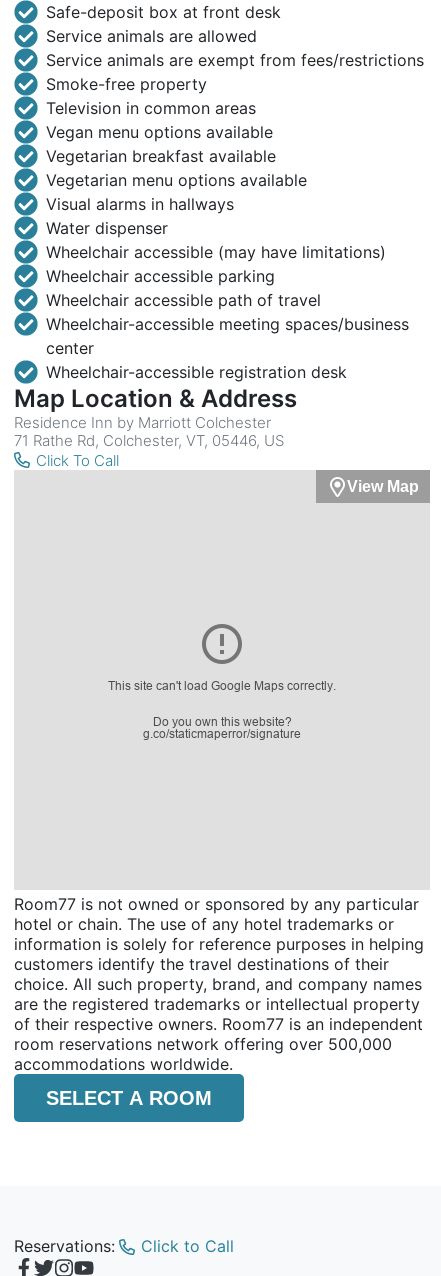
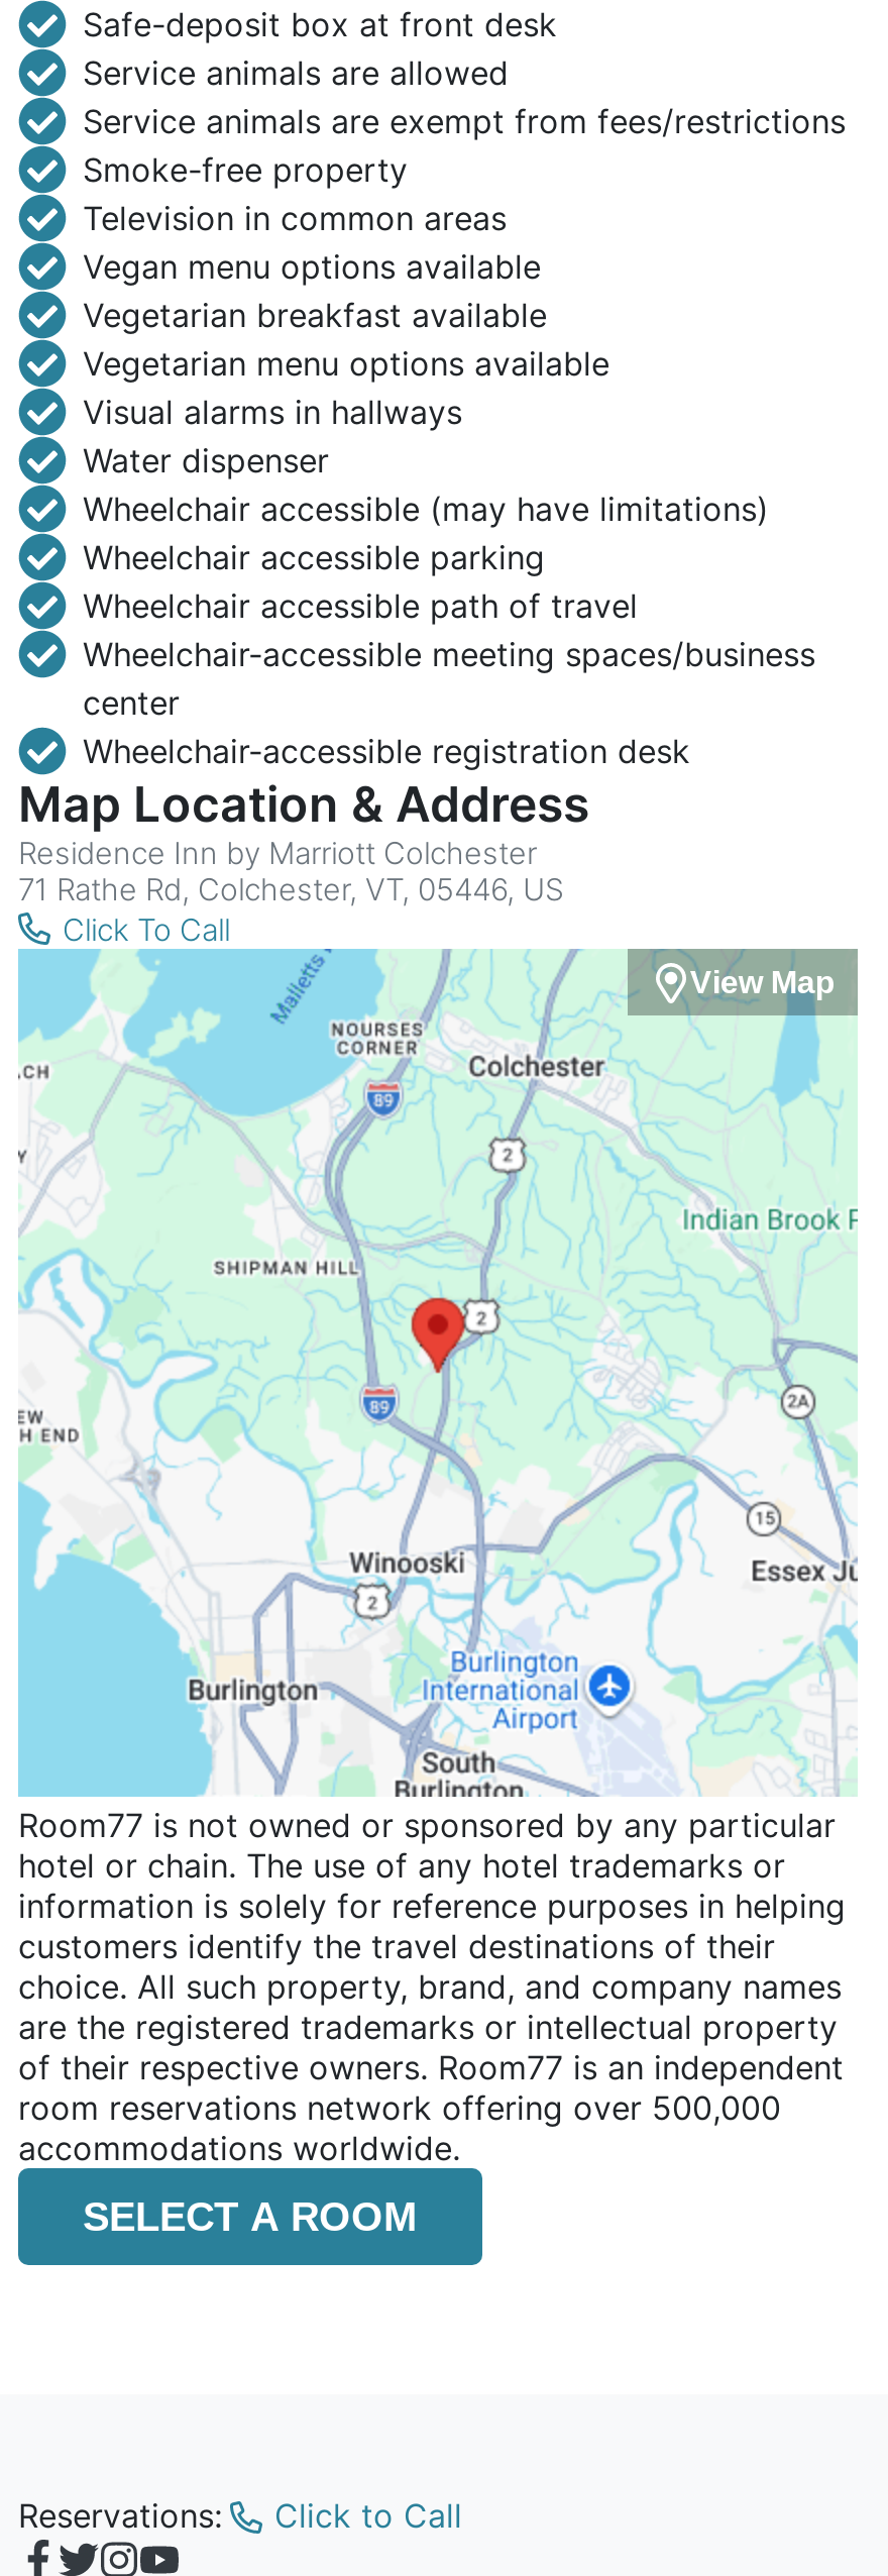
none -> [18,947,858,1797] [image]

